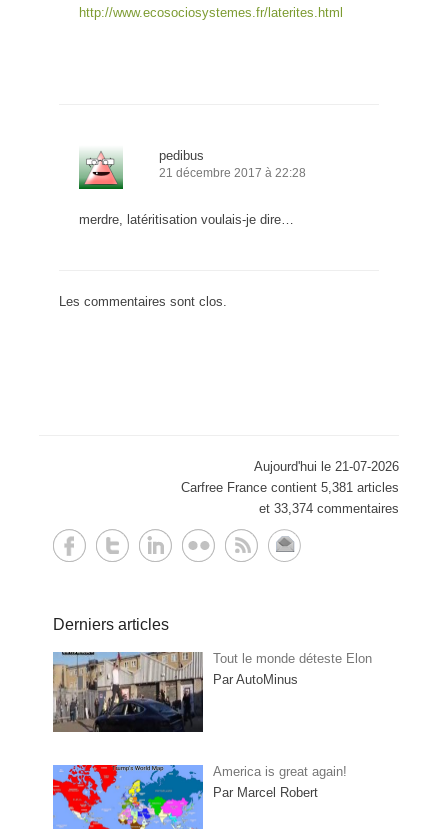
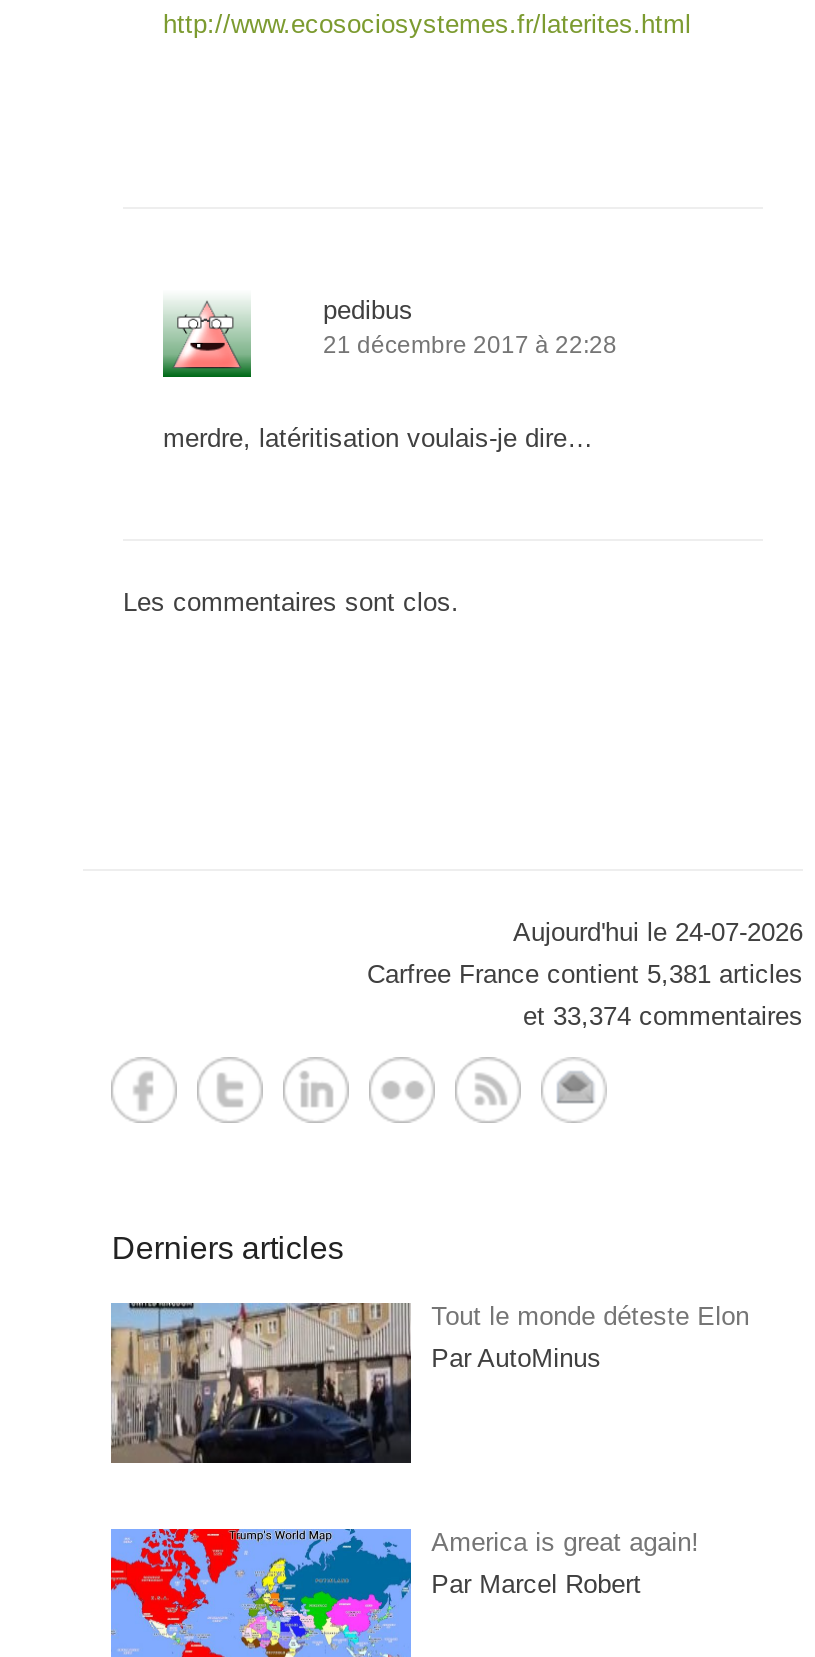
[254,459,399,474] Aujourd'hui le 21-07-2026 -> [513,917,803,947] Aujourd'hui le 24-07-2026

